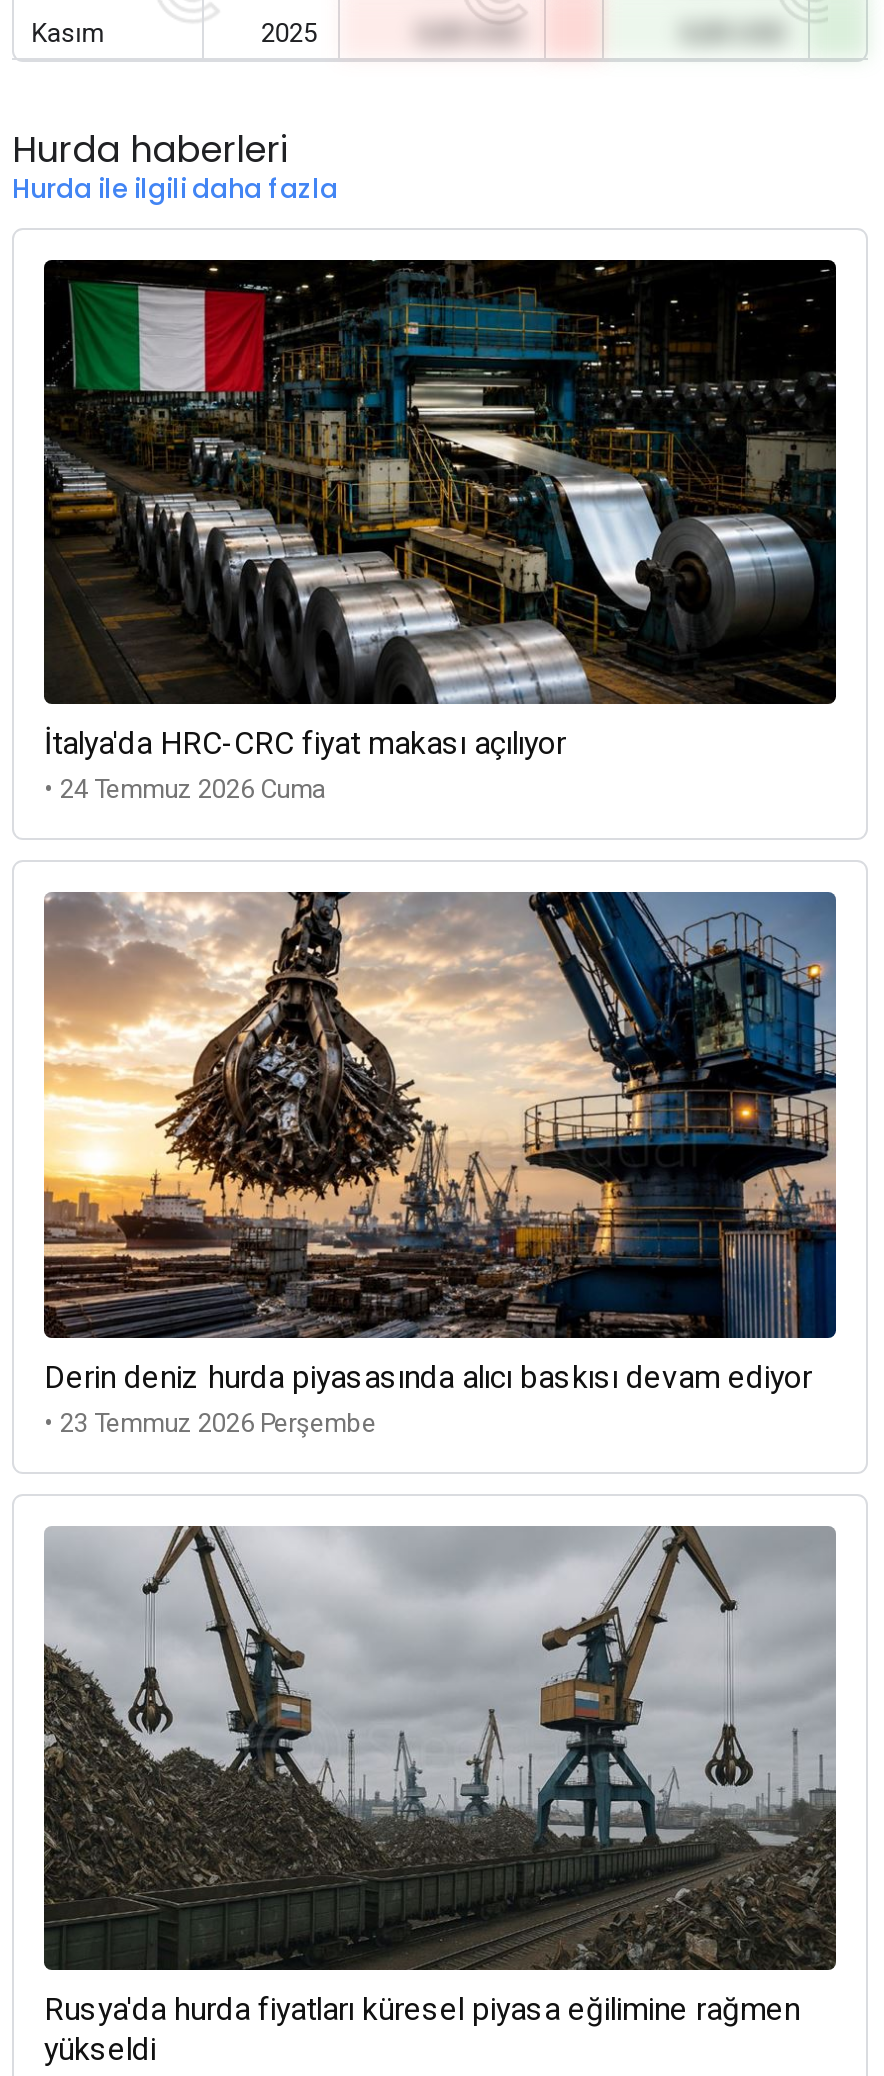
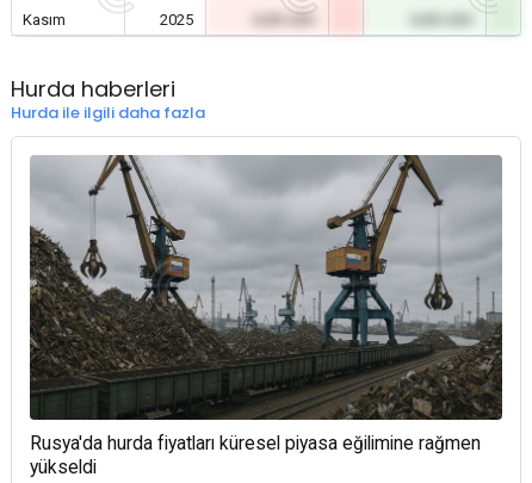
[42,258,836,805] [image] | İtalya'da HRC-CRC fiyat makası açılıyor | • 24 Temmuz 2026 Cuma -> none
[42,890,838,1438] [image] | Derin deniz hurda piyasasında alıcı baskısı devam ediyor | • 23 Temmuz 2026 Perşembe -> none

